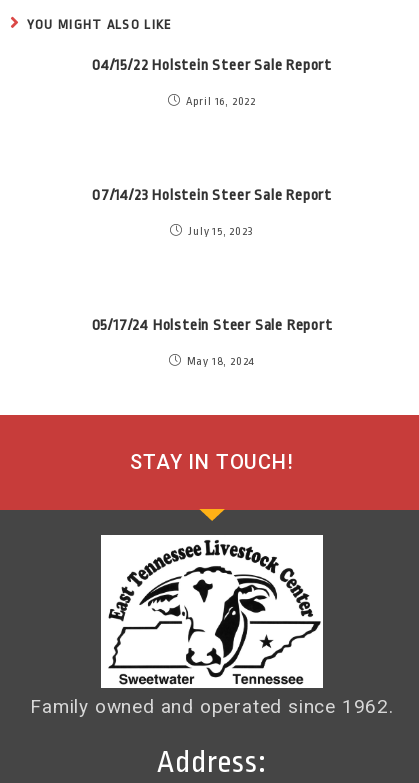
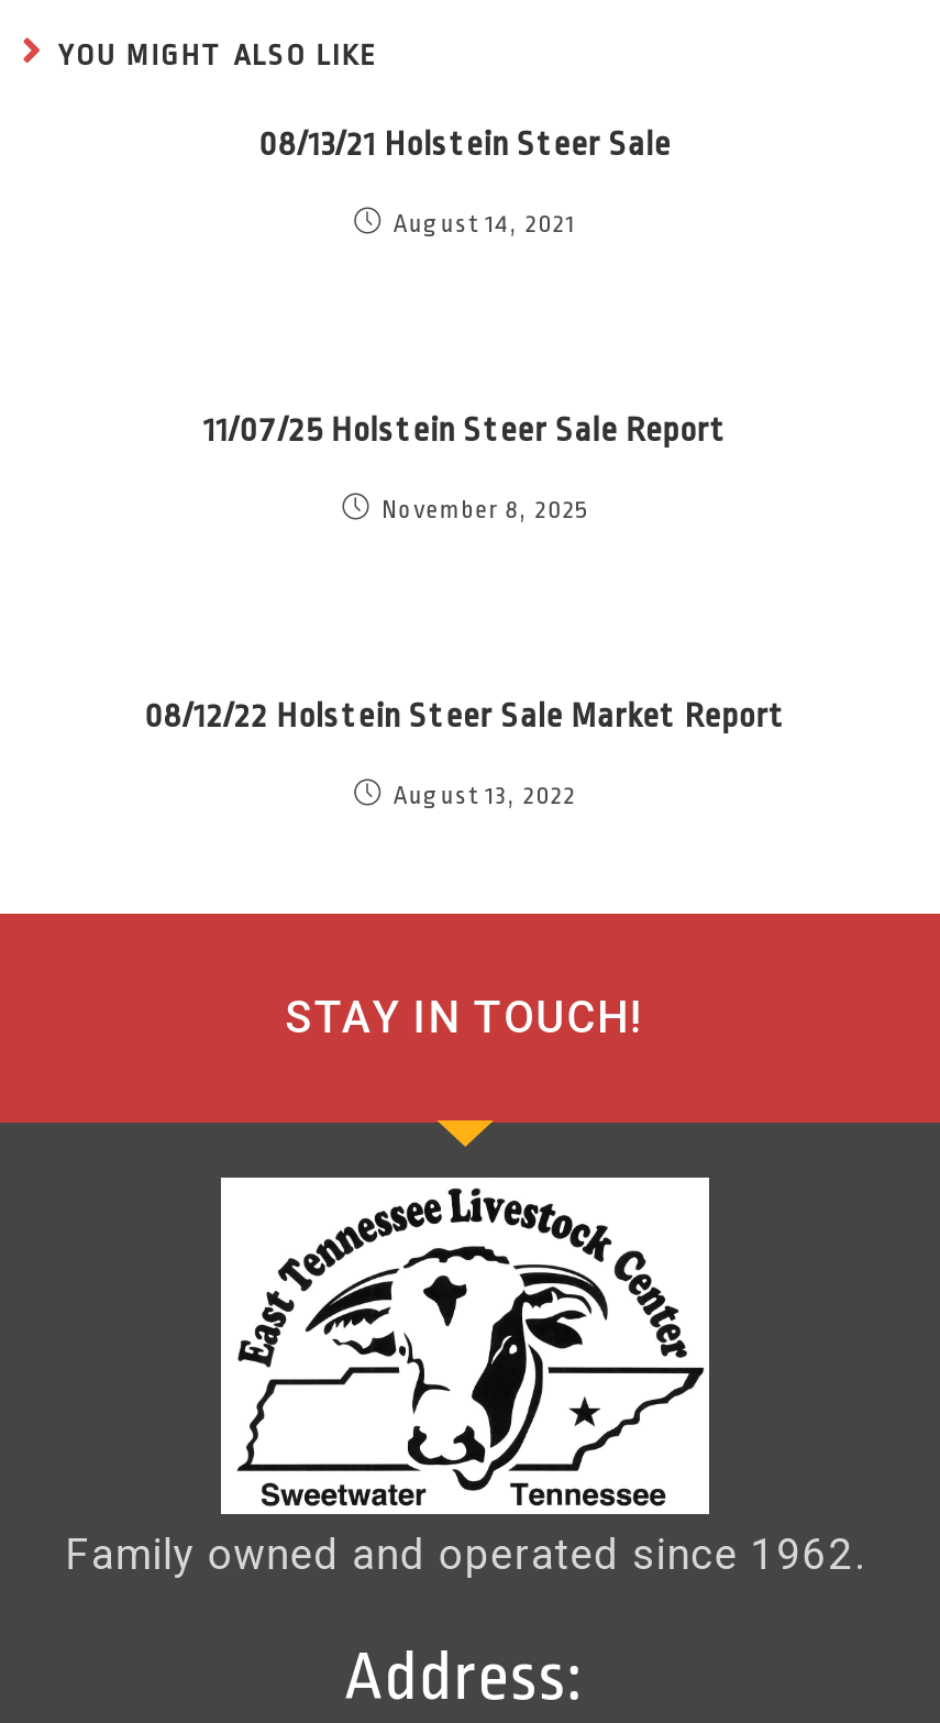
[92,57,332,74] 04/15/22 Holstein Steer Sale Report -> [259,126,671,164] 08/13/21 Holstein Steer Sale
[186,95,256,108] April 16, 2022 -> [393,210,576,239] August 14, 2021
[92,187,332,204] 07/14/23 Holstein Steer Sale Report -> [203,412,727,450] 11/07/25 Holstein Steer Sale Report
[188,225,254,238] July 15, 2023 -> [381,496,588,524] November 8, 2025
[91,317,332,334] 05/17/24 Holstein Steer Sale Report -> [144,698,786,736] 08/12/22 Holstein Steer Sale Market Report
[187,355,255,368] May 18, 2024 -> [393,782,576,810] August 13, 2022

